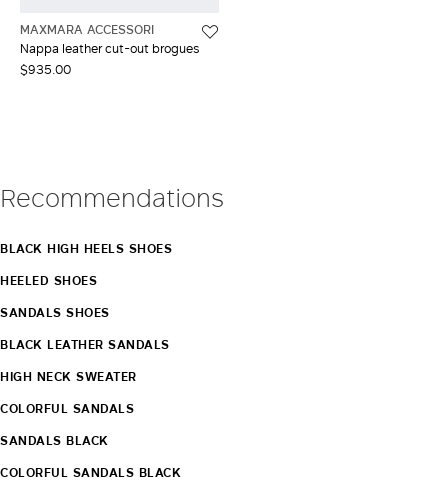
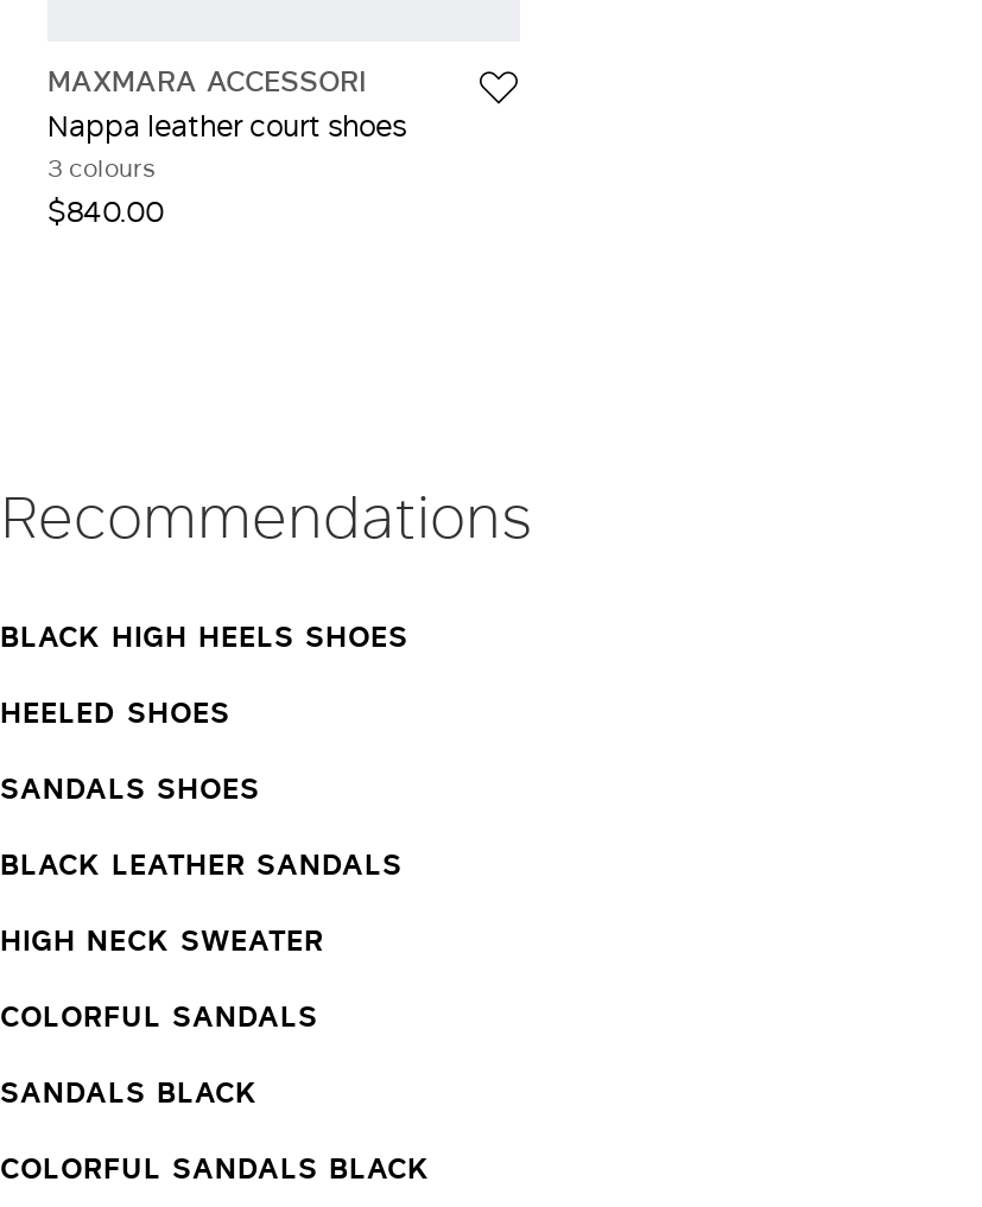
[20,39,199,78] Nappa leather cut-out brogues | $935.00 -> [47,102,406,230] Nappa leather court shoes | 3 colours | $840.00

